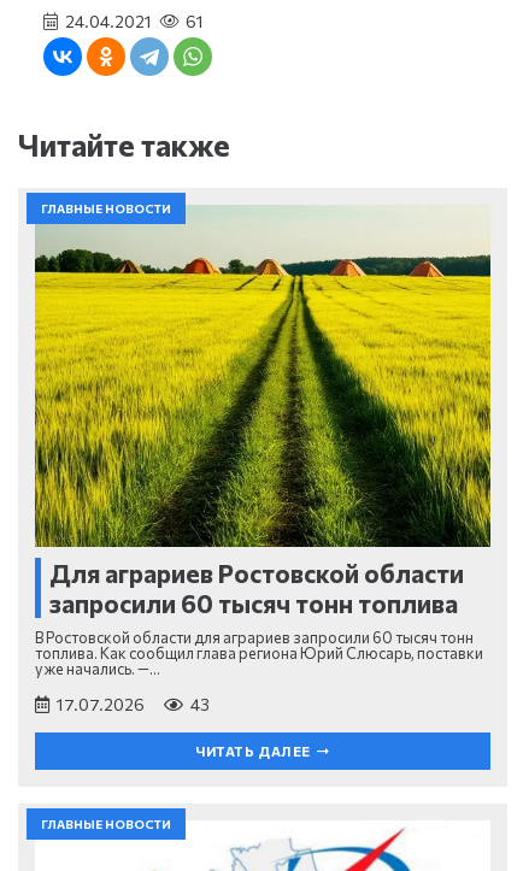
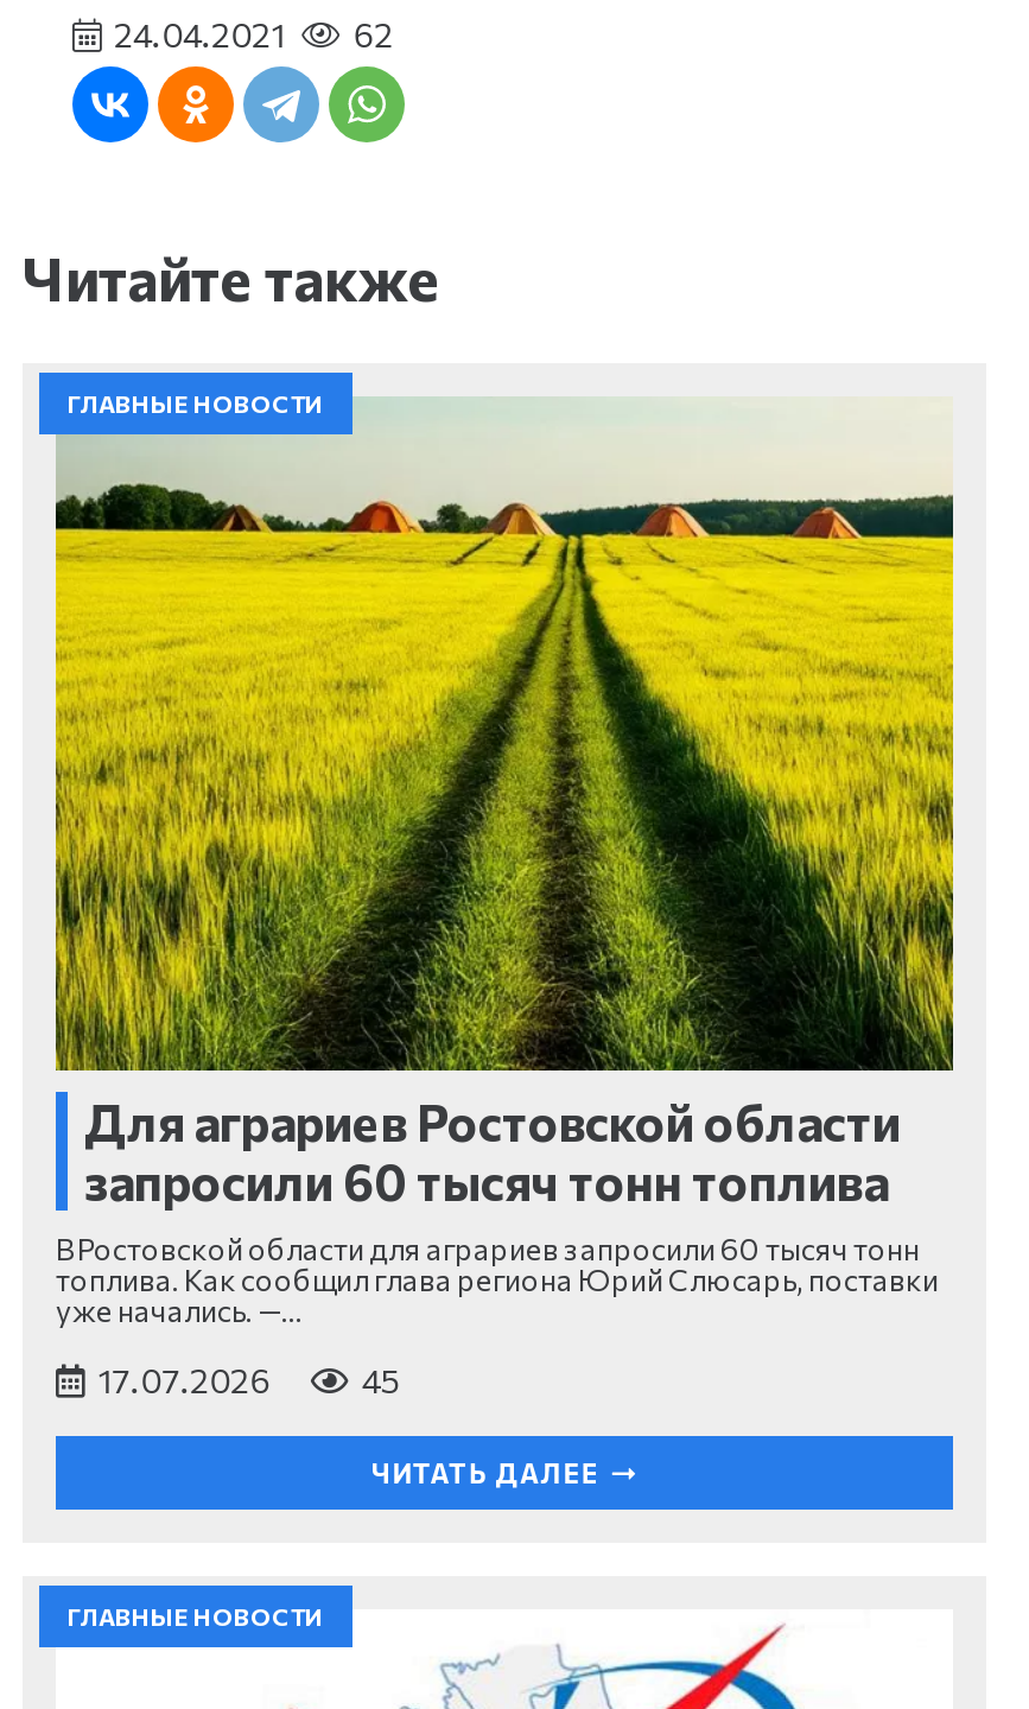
[65,11,204,31] 24.04.2021 61 -> [114,14,393,55] 24.04.2021 62
[190,694,210,714] 43 -> [362,1360,400,1400] 45

